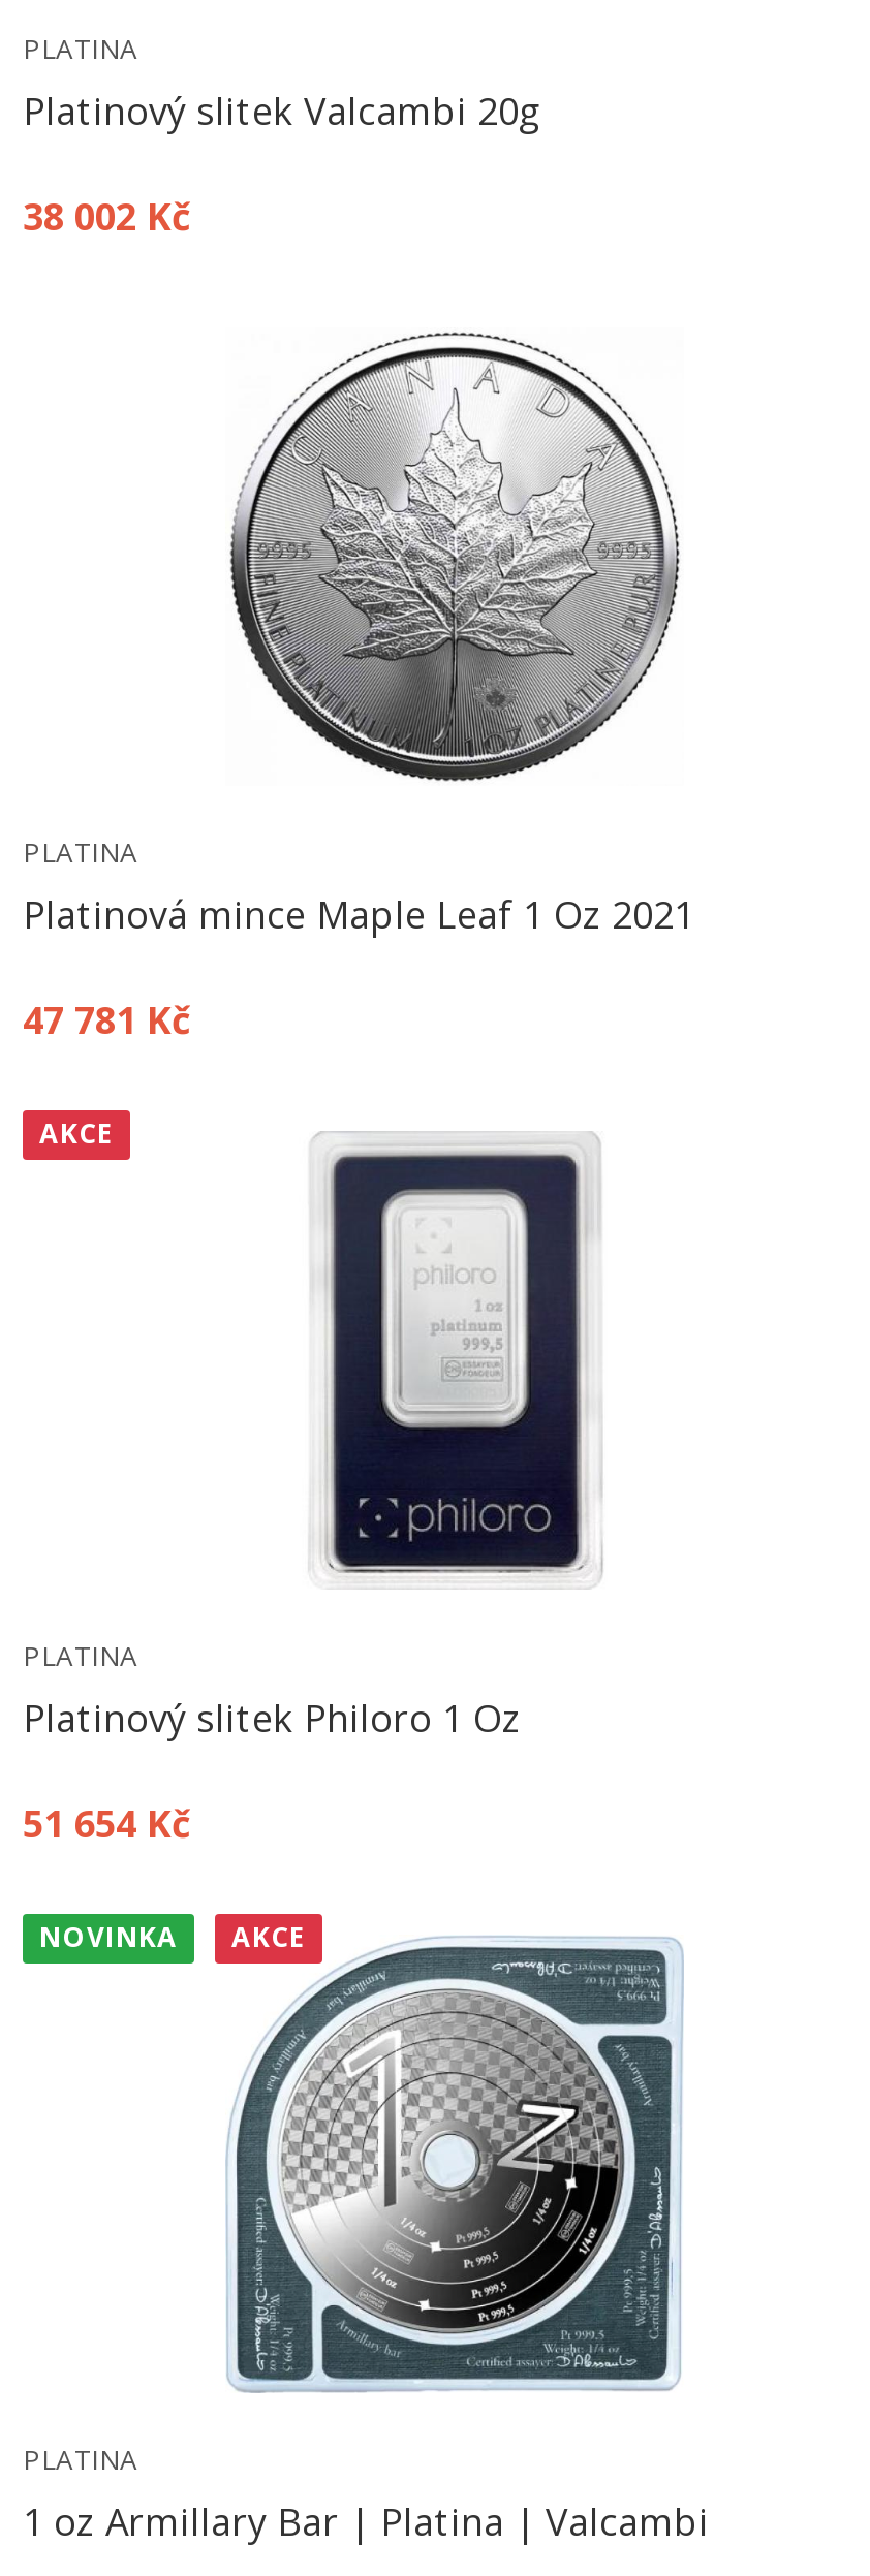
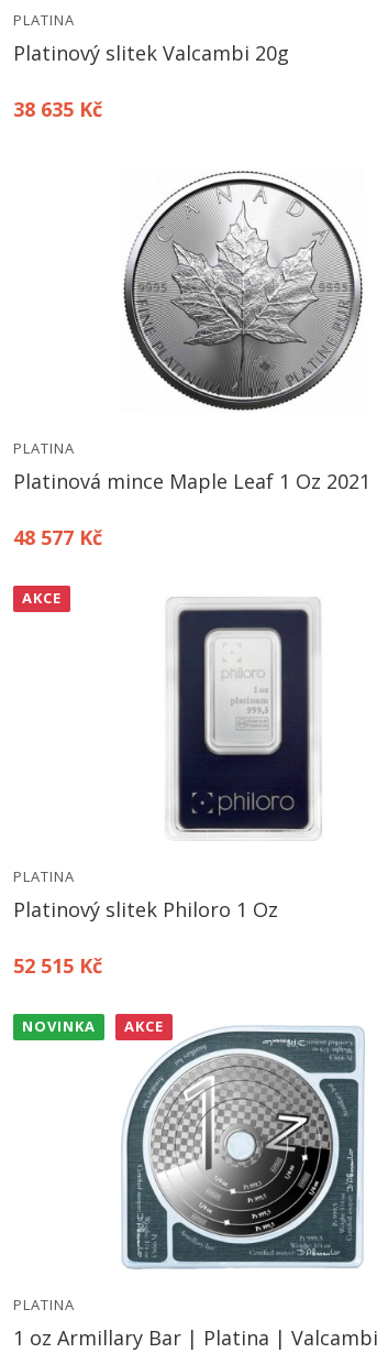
[23,191,190,241] 38 002 Kč -> [13,96,102,122] 38 635 Kč
[23,995,190,1044] 47 781 Kč -> [13,524,102,550] 48 577 Kč
[23,1798,190,1848] 51 654 Kč -> [13,952,102,979] 52 515 Kč

